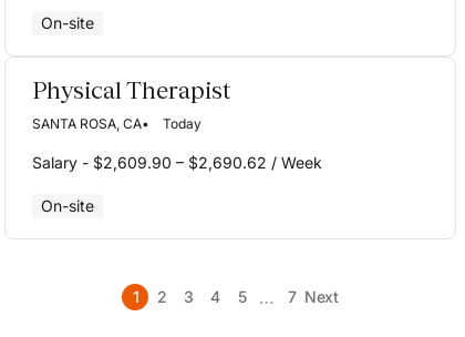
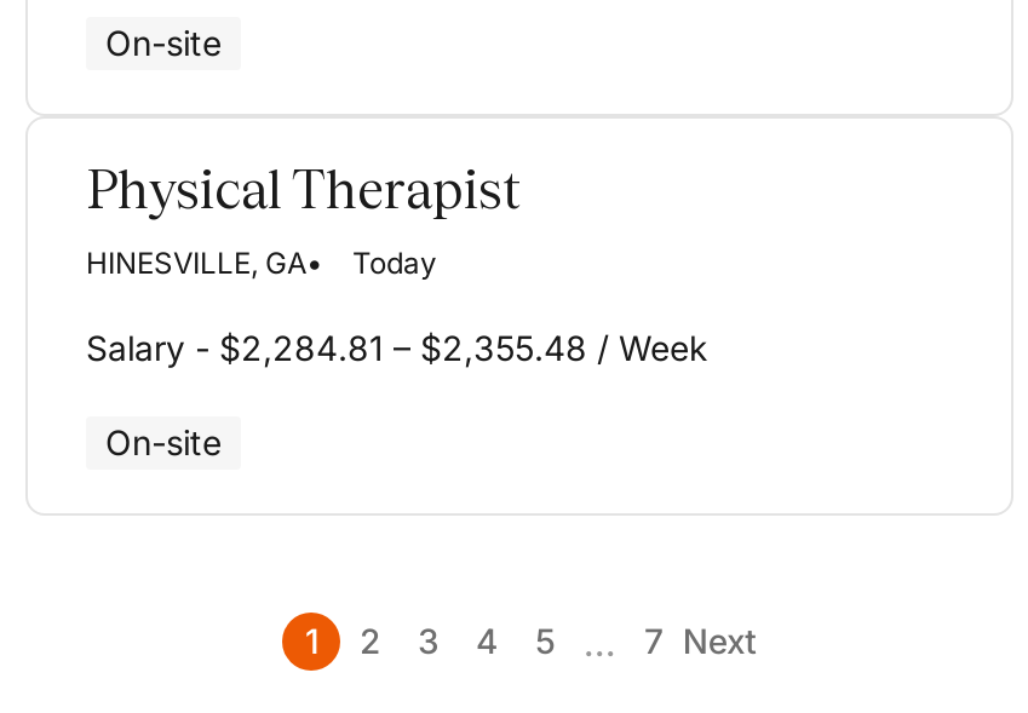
[32,115,142,132] SANTA ROSA, CA -> [86,245,306,281] HINESVILLE, GA
[32,153,322,172] Salary - $2,609.90 – $2,690.62 / Week -> [86,327,708,368] Salary - $2,284.81 – $2,355.48 / Week

